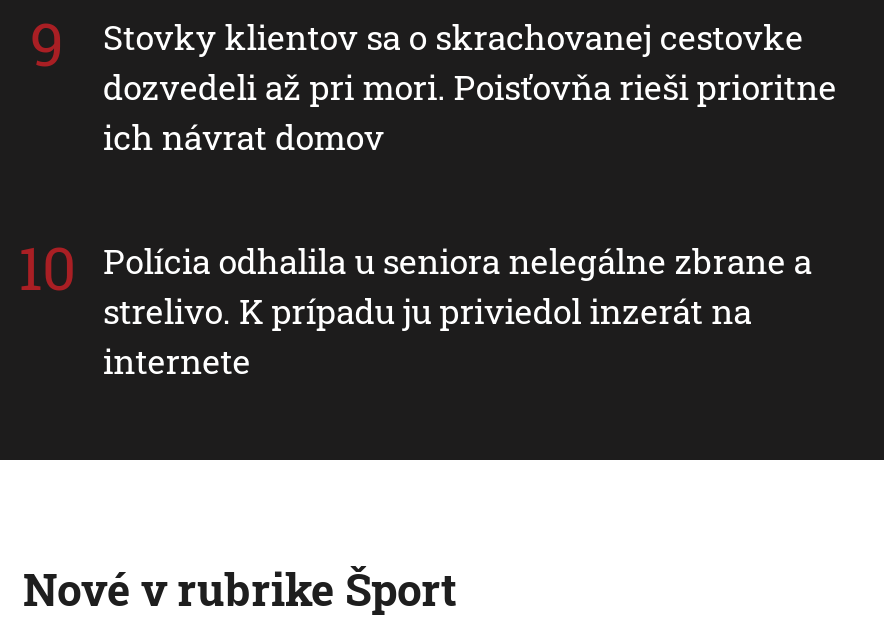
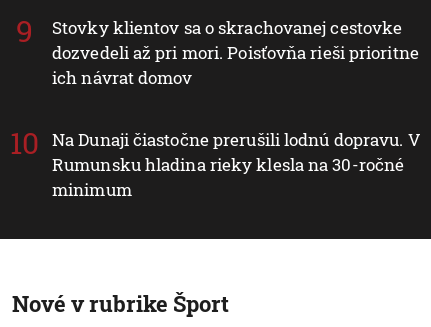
[103,238,812,384] Polícia odhalila u seniora nelegálne zbrane a | strelivo. K prípadu ju priviedol inzerát na | internete -> [52,128,421,201] Na Dunaji čiastočne prerušili lodnú dopravu. V | Rumunsku hladina rieky klesla na 30-ročné | minimum

